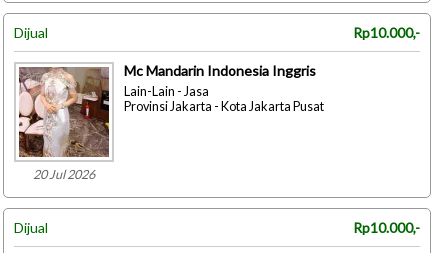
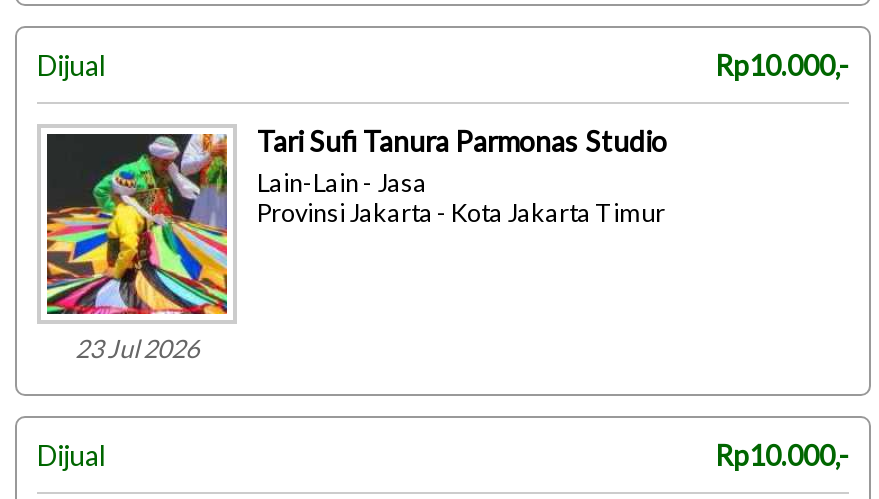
[18,66,110,182] [image] | 20 Jul 2026 -> [45,132,229,364] [image] | 23 Jul 2026
[124,62,316,79] Mc Mandarin Indonesia Inggris -> [257,124,667,158] Tari Sufi Tanura Parmonas Studio
[124,99,324,114] Provinsi Jakarta - Kota Jakarta Pusat -> [257,198,665,228] Provinsi Jakarta - Kota Jakarta Timur

